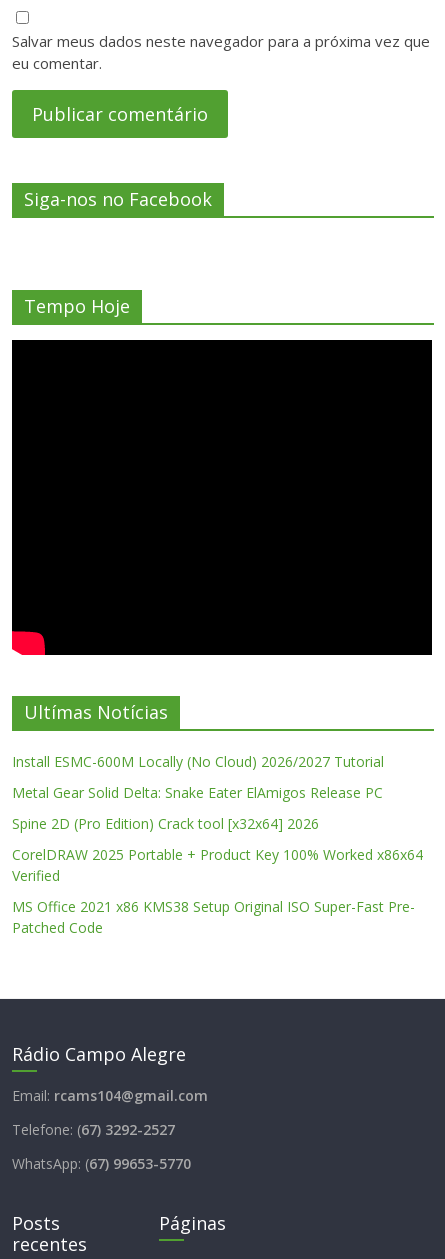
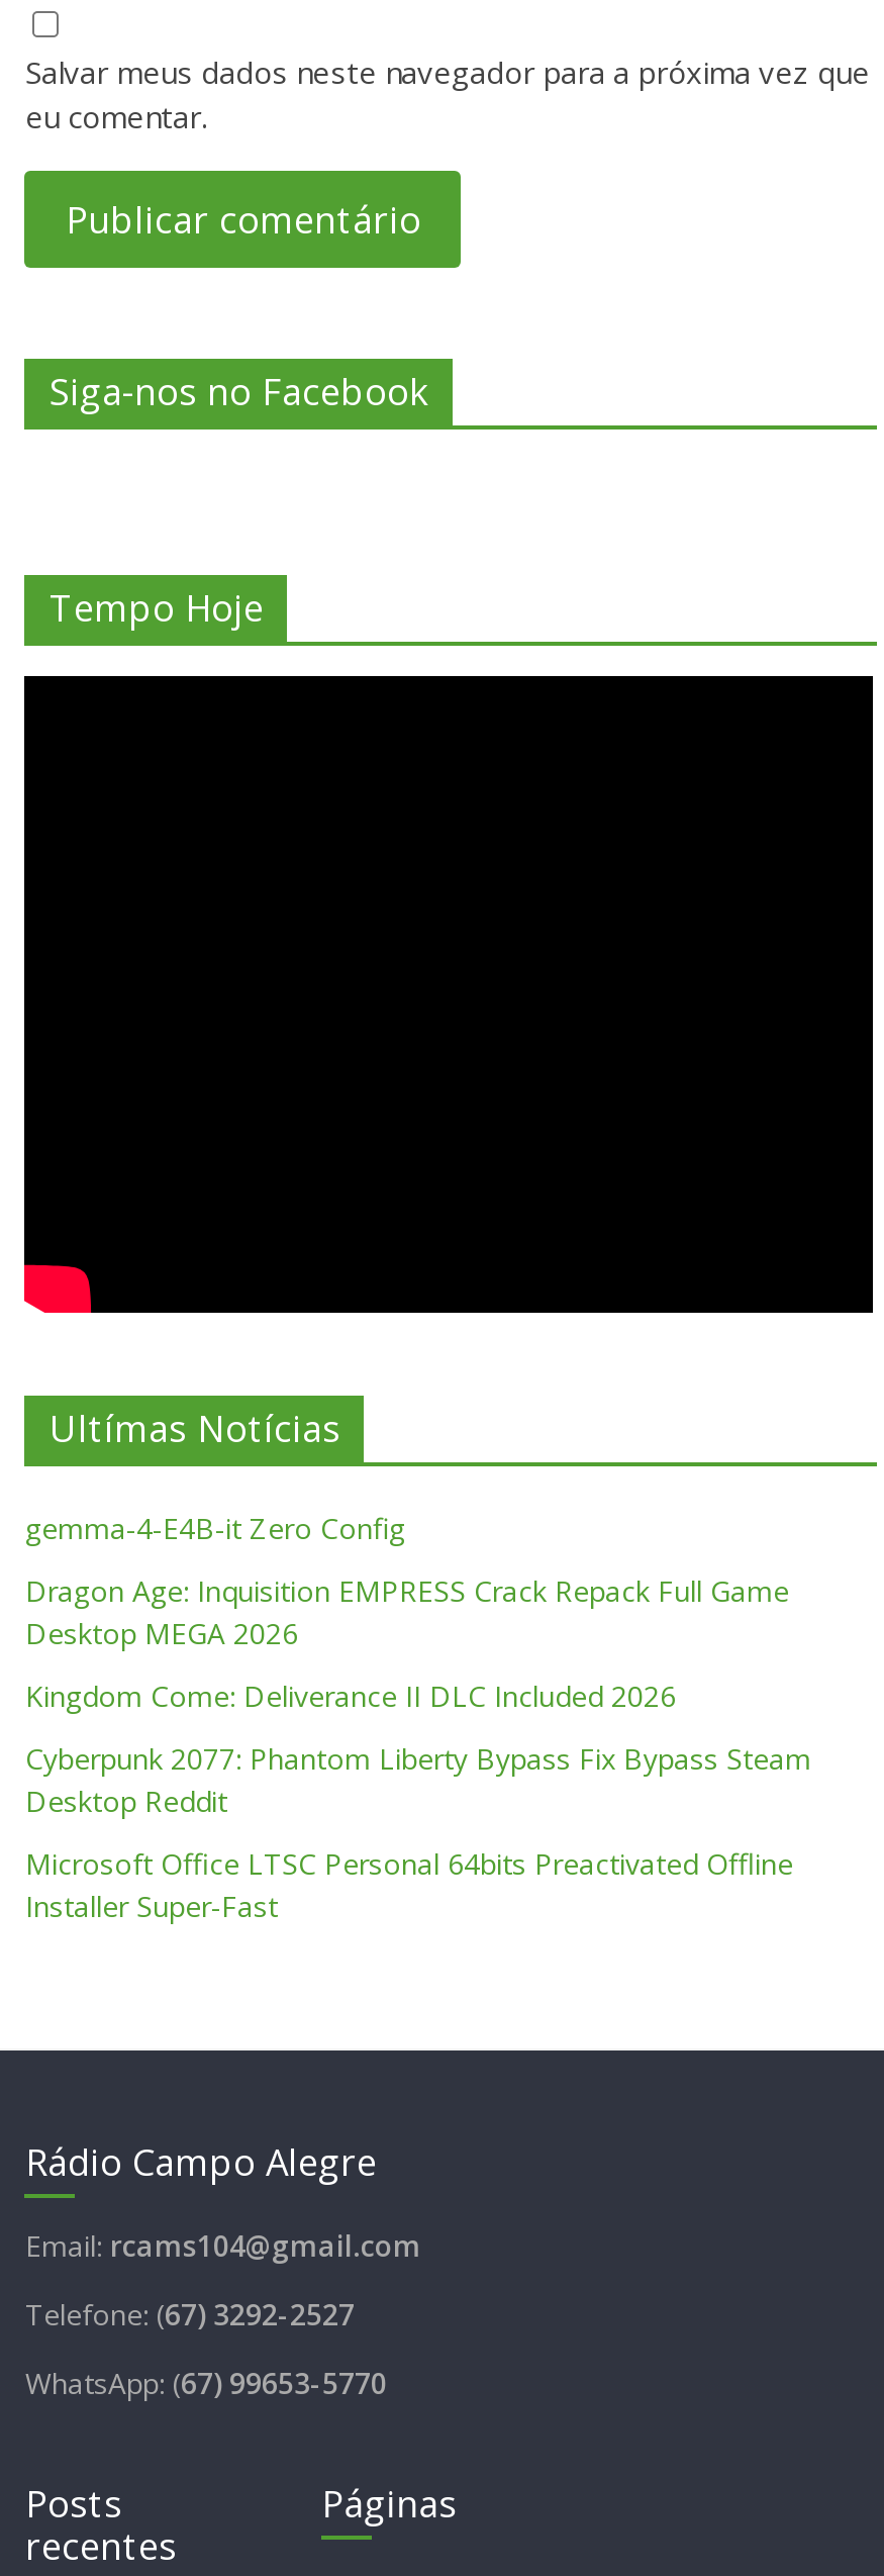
[12,752,384,771] Install ESMC-600M Locally (No Cloud) 2026/2027 Tutorial -> [25,1509,405,1547] gemma-4-E4B-it Zero Config
[12,783,383,802] Metal Gear Solid Delta: Snake Eater ElAmigos Release PC -> [25,1571,789,1652] Dragon Age: Inquisition EMPRESS Crack Repack Full Game | Desktop MEGA 2026
[12,814,319,833] Spine 2D (Pro Edition) Crack tool [x32x64] 2026 -> [25,1676,676,1715] Kingdom Come: Deliverance II DLC Included 2026
[12,845,423,885] CorelDRAW 2025 Portable + Product Key 100% Worked x86x64 | Verified -> [25,1739,811,1820] Cyberpunk 2077: Phantom Liberty Bypass Fix Bypass Steam | Desktop Reddit
[12,897,415,937] MS Office 2021 x86 KMS38 Setup Original ISO Super-Fast Pre- | Patched Code -> [25,1844,793,1925] Microsoft Office LTSC Personal 64bits Preactivated Offline | Installer Super-Fast

